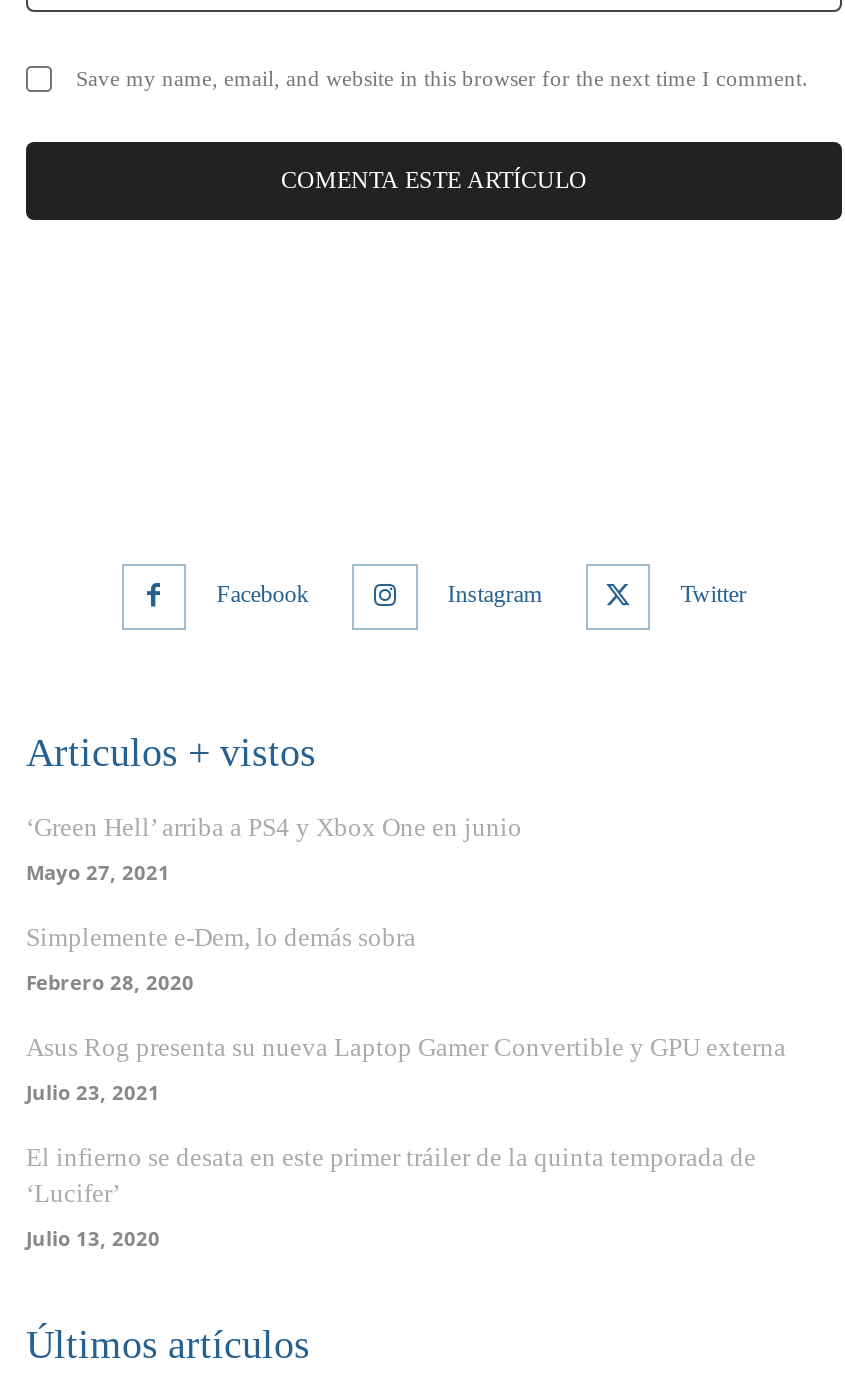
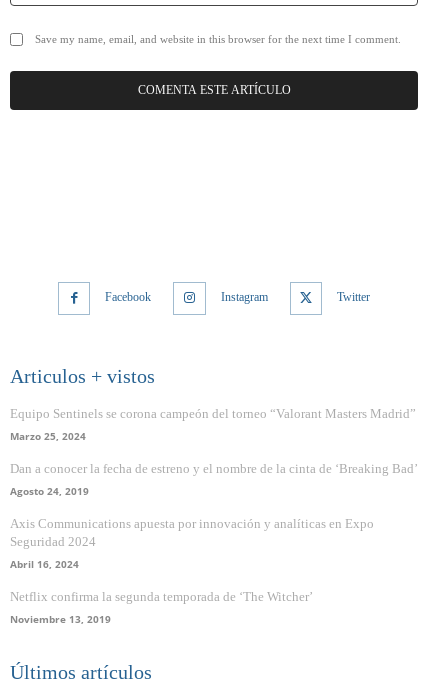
[26,811,522,841] ‘Green Hell’ arriba a PS4 y Xbox One en junio -> [10,405,416,420] Equipo Sentinels se corona campeón del torneo “Valorant Masters Madrid”
[26,857,170,885] Mayo 27, 2021 -> [10,428,86,442] Marzo 25, 2024
[26,921,416,951] Simplemente e-Dem, lo demás sobra -> [10,460,418,475] Dan a conocer la fecha de estreno y el nombre de la cinta de ‘Breaking Bad’
[26,967,194,995] Febrero 28, 2020 -> [10,483,89,497] Agosto 24, 2019
[26,1031,786,1061] Asus Rog presenta su nueva Laptop Gamer Convertible y GPU externa -> [10,515,374,548] Axis Communications apuesta por innovación y analíticas en Expo | Seguridad 2024
[26,1077,160,1105] Julio 23, 2021 -> [10,556,79,570] Abril 16, 2024
[26,1141,756,1207] El infierno se desata en este primer tráiler de la quinta temporada de | ‘Lucifer’ -> [10,588,313,603] Netflix confirma la segunda temporada de ‘The Witcher’
[26,1223,160,1251] Julio 13, 2020 -> [10,611,111,625] Noviembre 13, 2019

